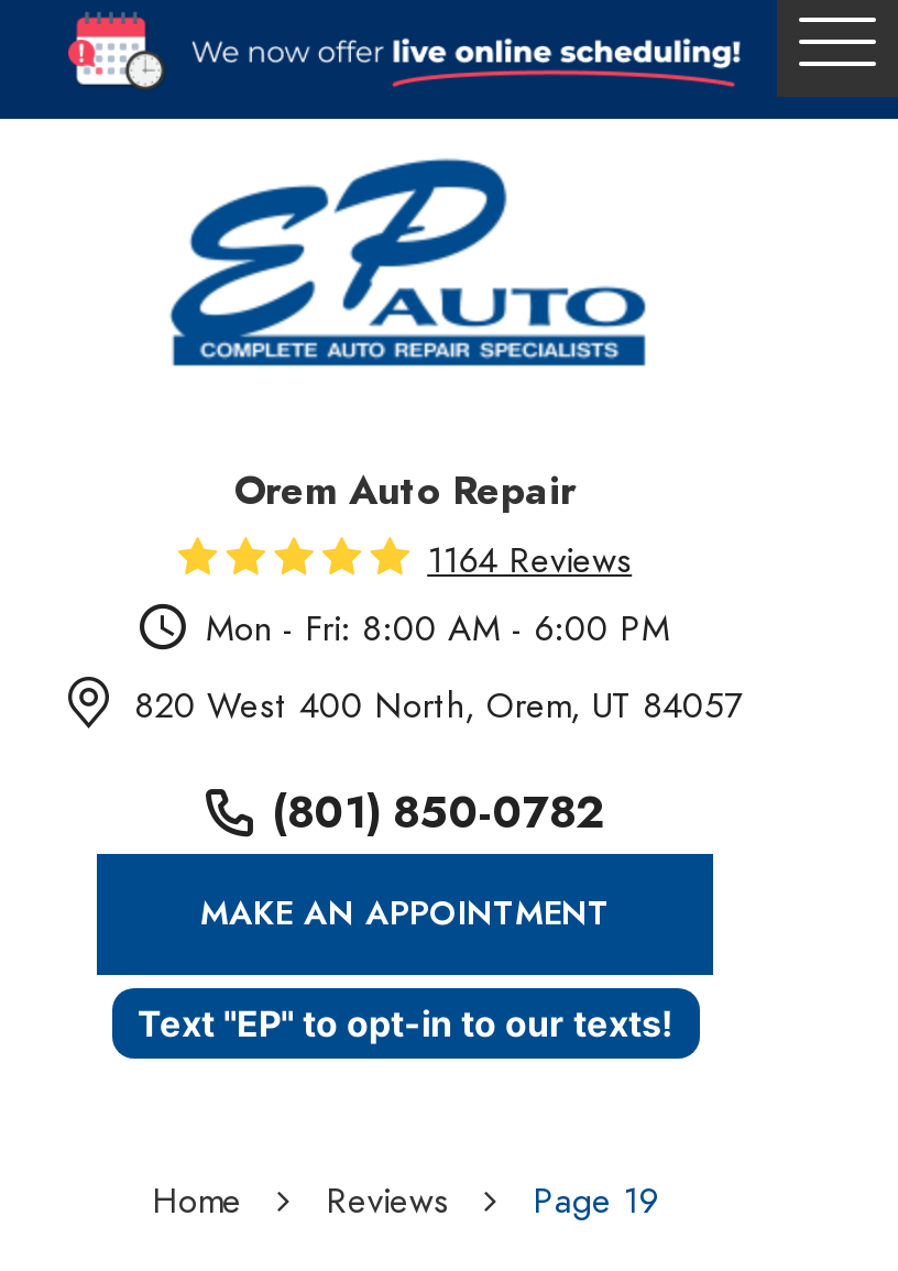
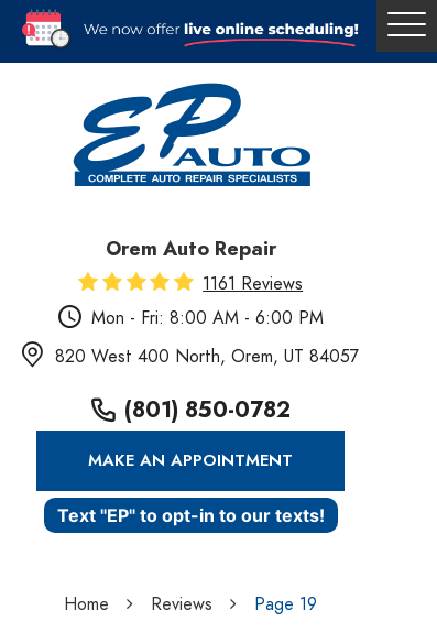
[427,537,632,585] 1164 Reviews -> [203,272,303,296] 1161 Reviews

